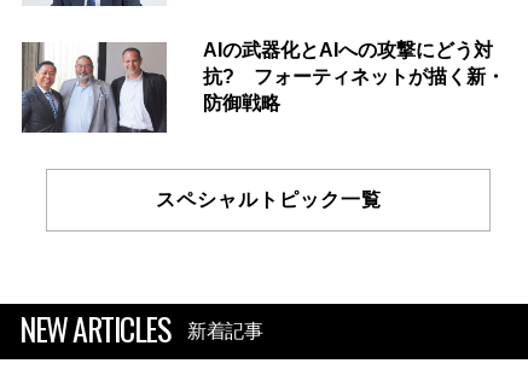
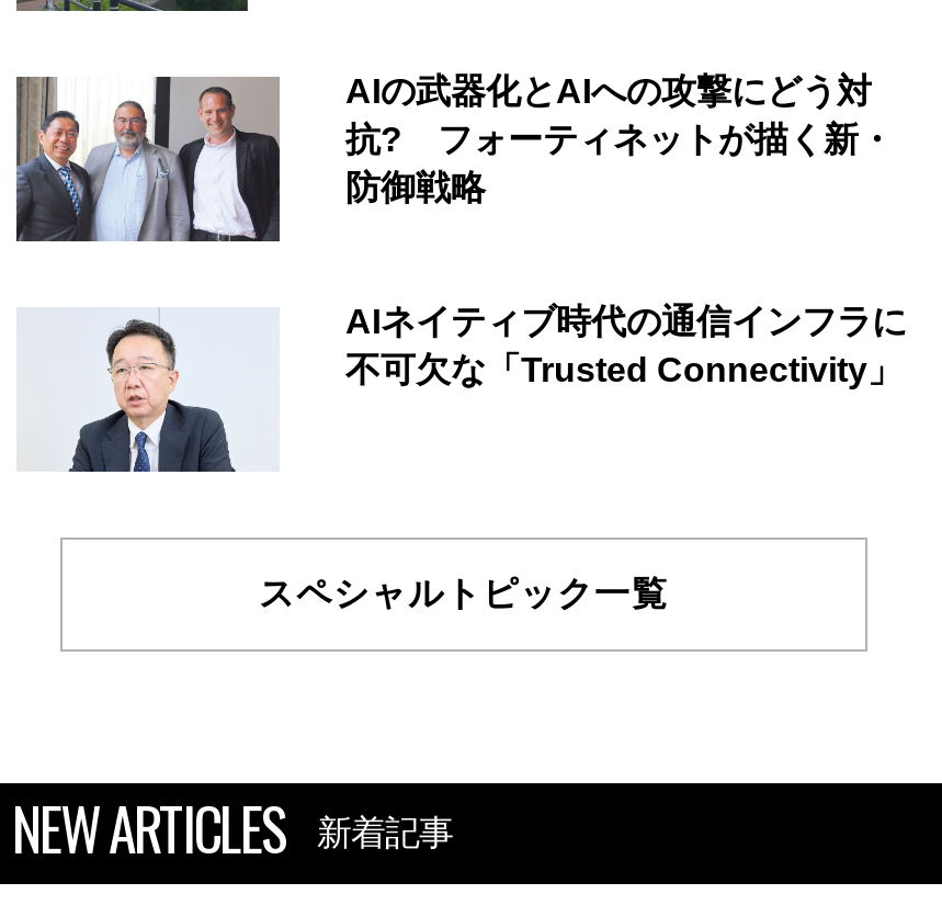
none -> [67,314,238,474] [image]
none -> [345,302,907,388] AIネイティブ時代の通信インフラに | 不可欠な「Trusted Connectivity」

